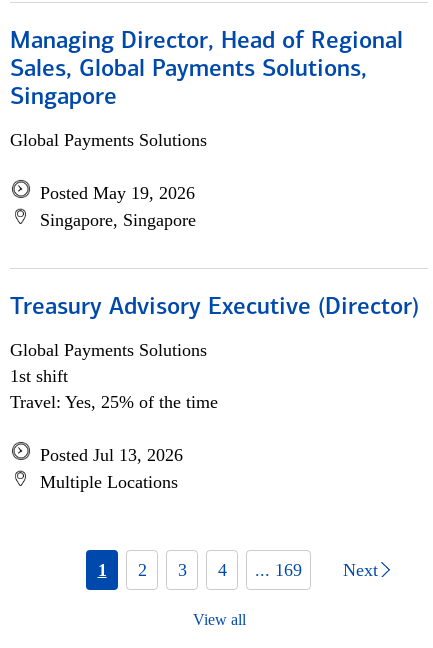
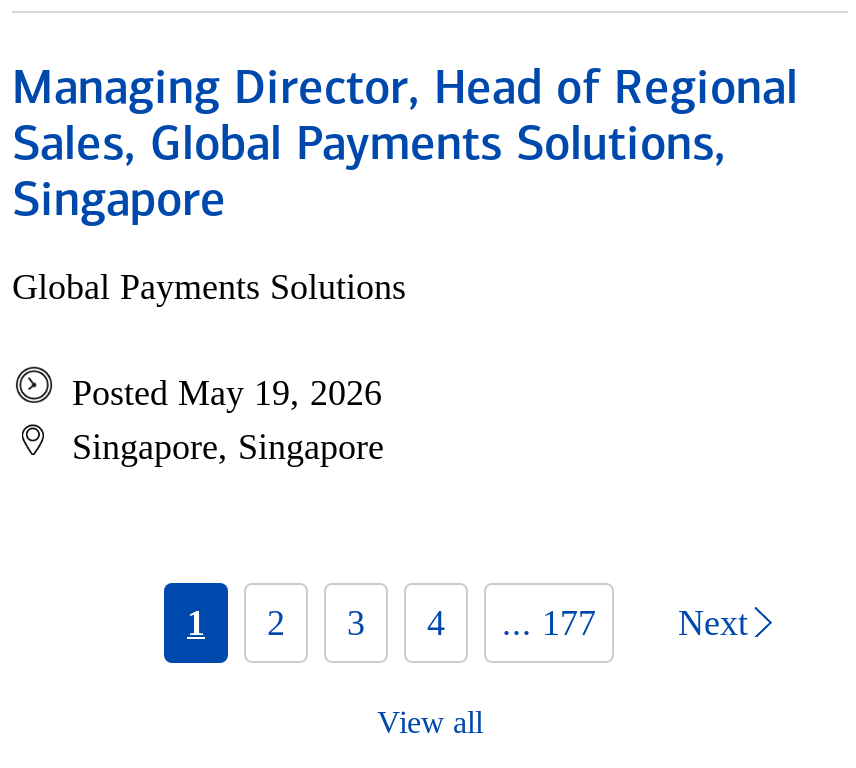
[10,296,419,492] Treasury Advisory Executive (Director) | Global Payments Solutions | 1st shift | Travel: Yes, 25% of the time | Posted Jul 13, 2026 | Multiple Locations -> none
[97,559,302,579] 1 2 3 4 ... 169 -> [187,602,596,642] 1 2 3 4 ... 177

